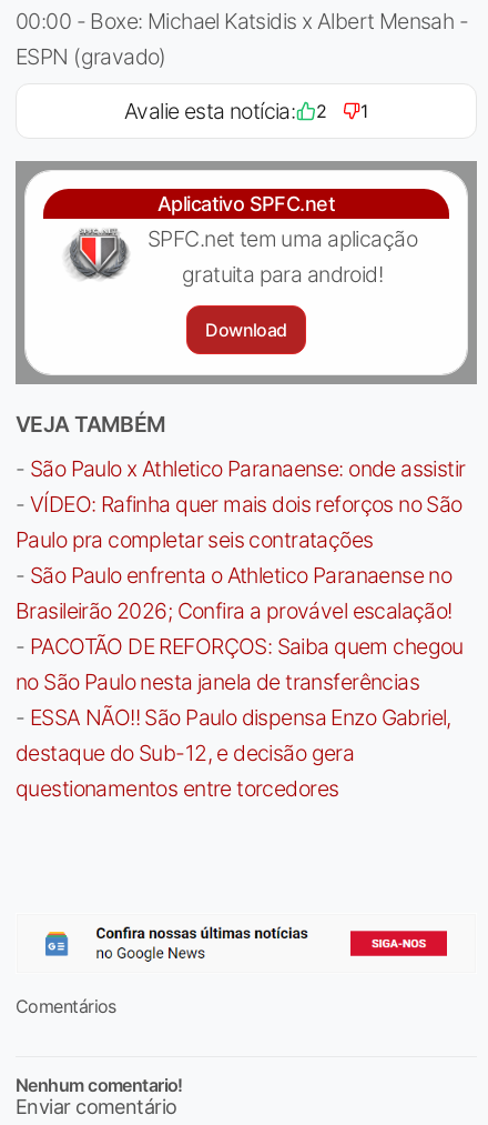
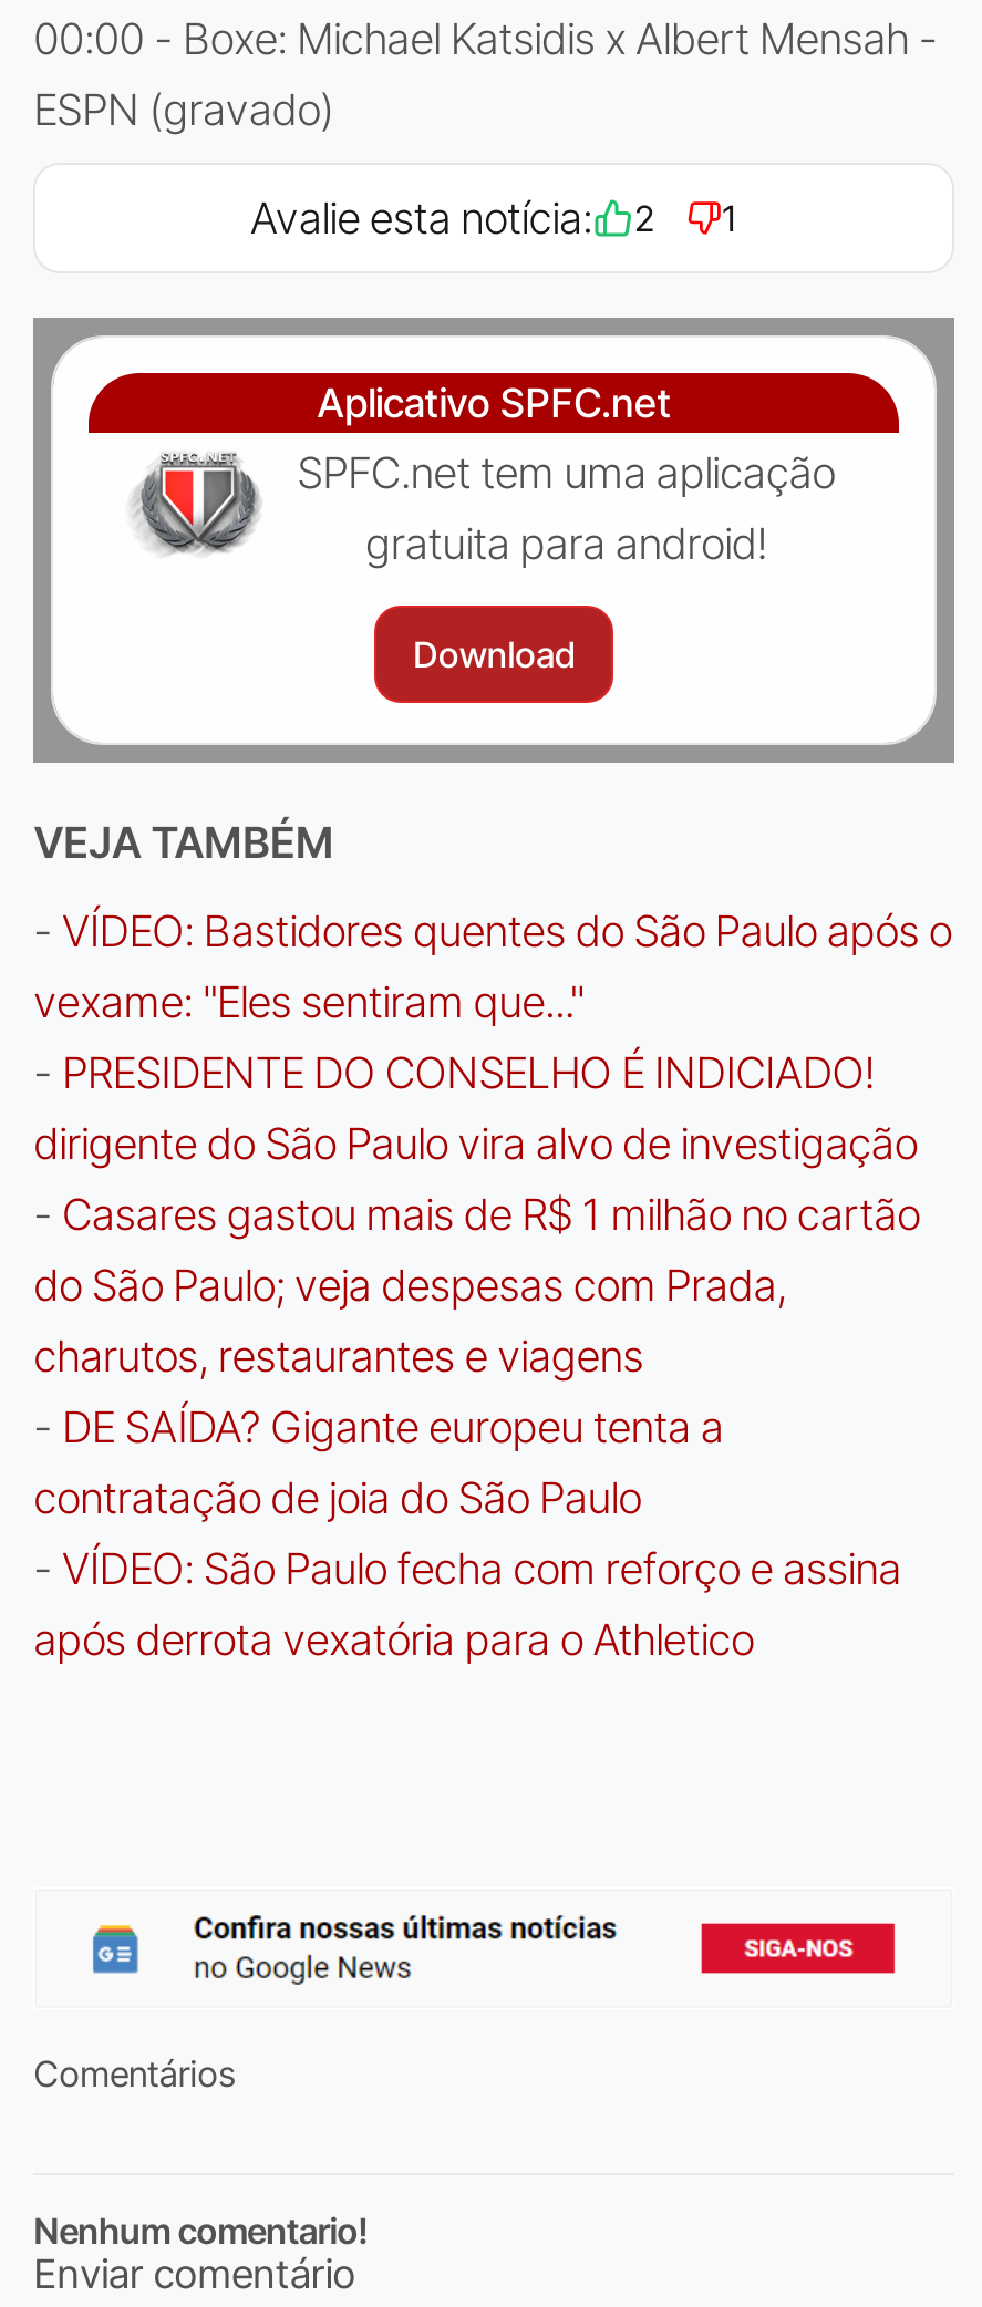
[16,455,465,801] - São Paulo x Athletico Paranaense: onde assistir | - VÍDEO: Rafinha quer mais dois reforços no São | Paulo pra completar seis contratações | - São Paulo enfrenta o Athletico Paranaense no | Brasileirão 2026; Confira a provável escalação! | - PACOTÃO DE REFORÇOS: Saiba quem chegou | no São Paulo nesta janela de transferências | - ESSA NÃO!! São Paulo dispensa Enzo Gabriel, | destaque do Sub-12, e decisão gera | questionamentos entre torcedores -> [33,904,951,1665] - VÍDEO: Bastidores quentes do São Paulo após o | vexame: "Eles sentiram que..." | - PRESIDENTE DO CONSELHO É INDICIADO! | dirigente do São Paulo vira alvo de investigação | - Casares gastou mais de R$ 1 milhão no cartão | do São Paulo; veja despesas com Prada, | charutos, restaurantes e viagens | - DE SAÍDA? Gigante europeu tenta a | contratação de joia do São Paulo | - VÍDEO: São Paulo fecha com reforço e assina | após derrota vexatória para o Athletico

